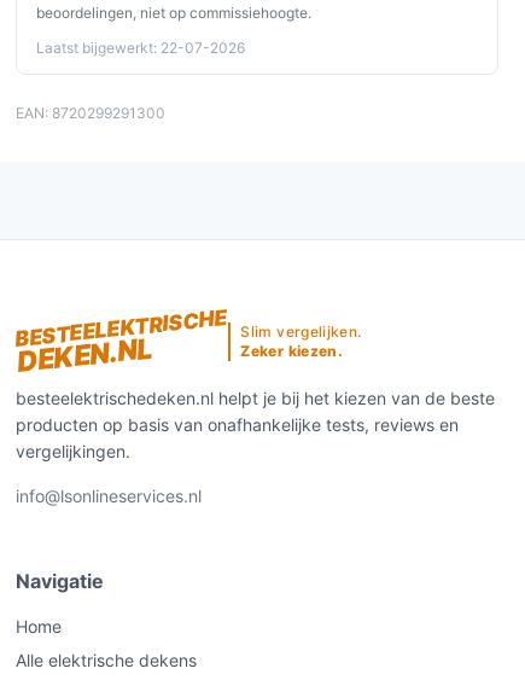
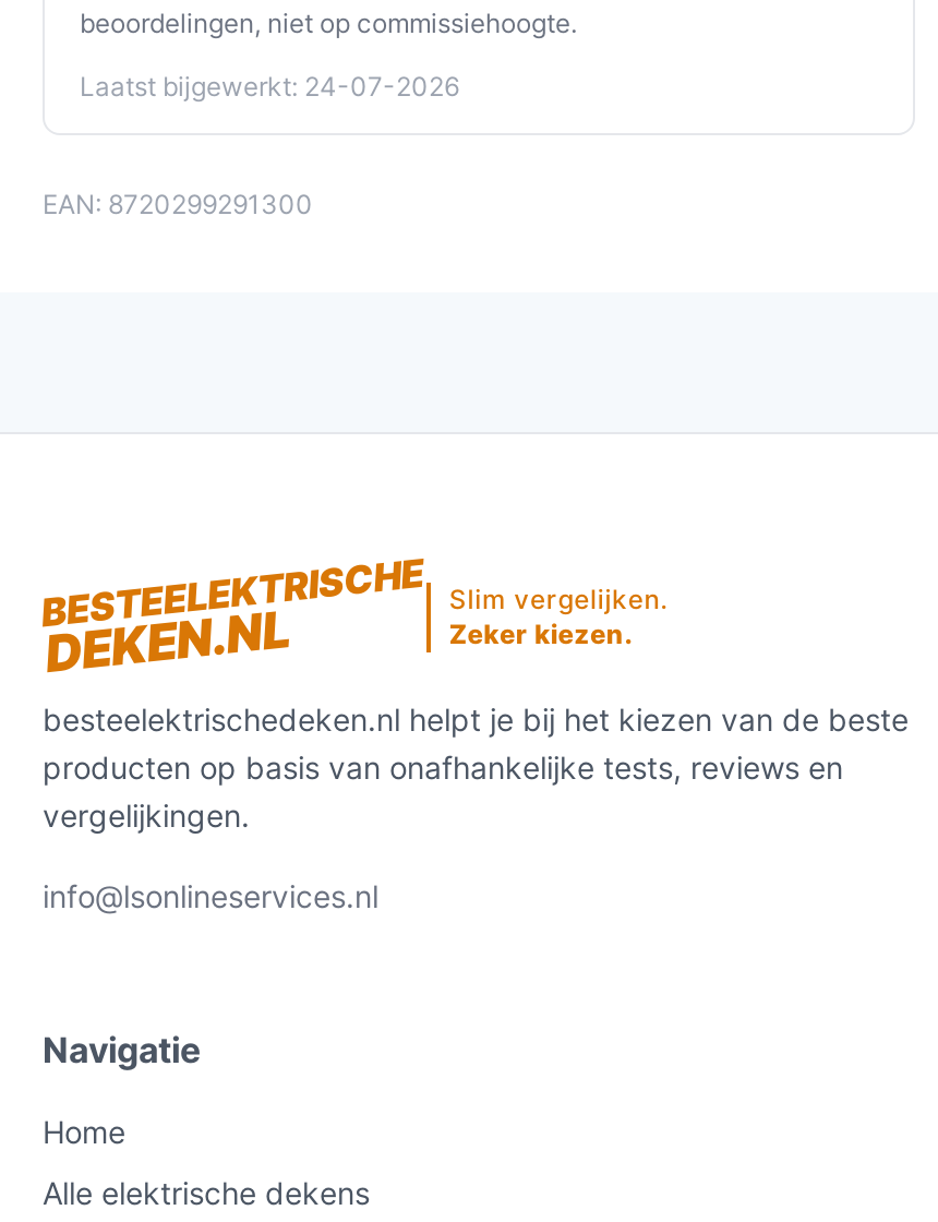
[36,39,245,57] Laatst bijgewerkt: 22-07-2026 -> [80,70,459,103] Laatst bijgewerkt: 24-07-2026

